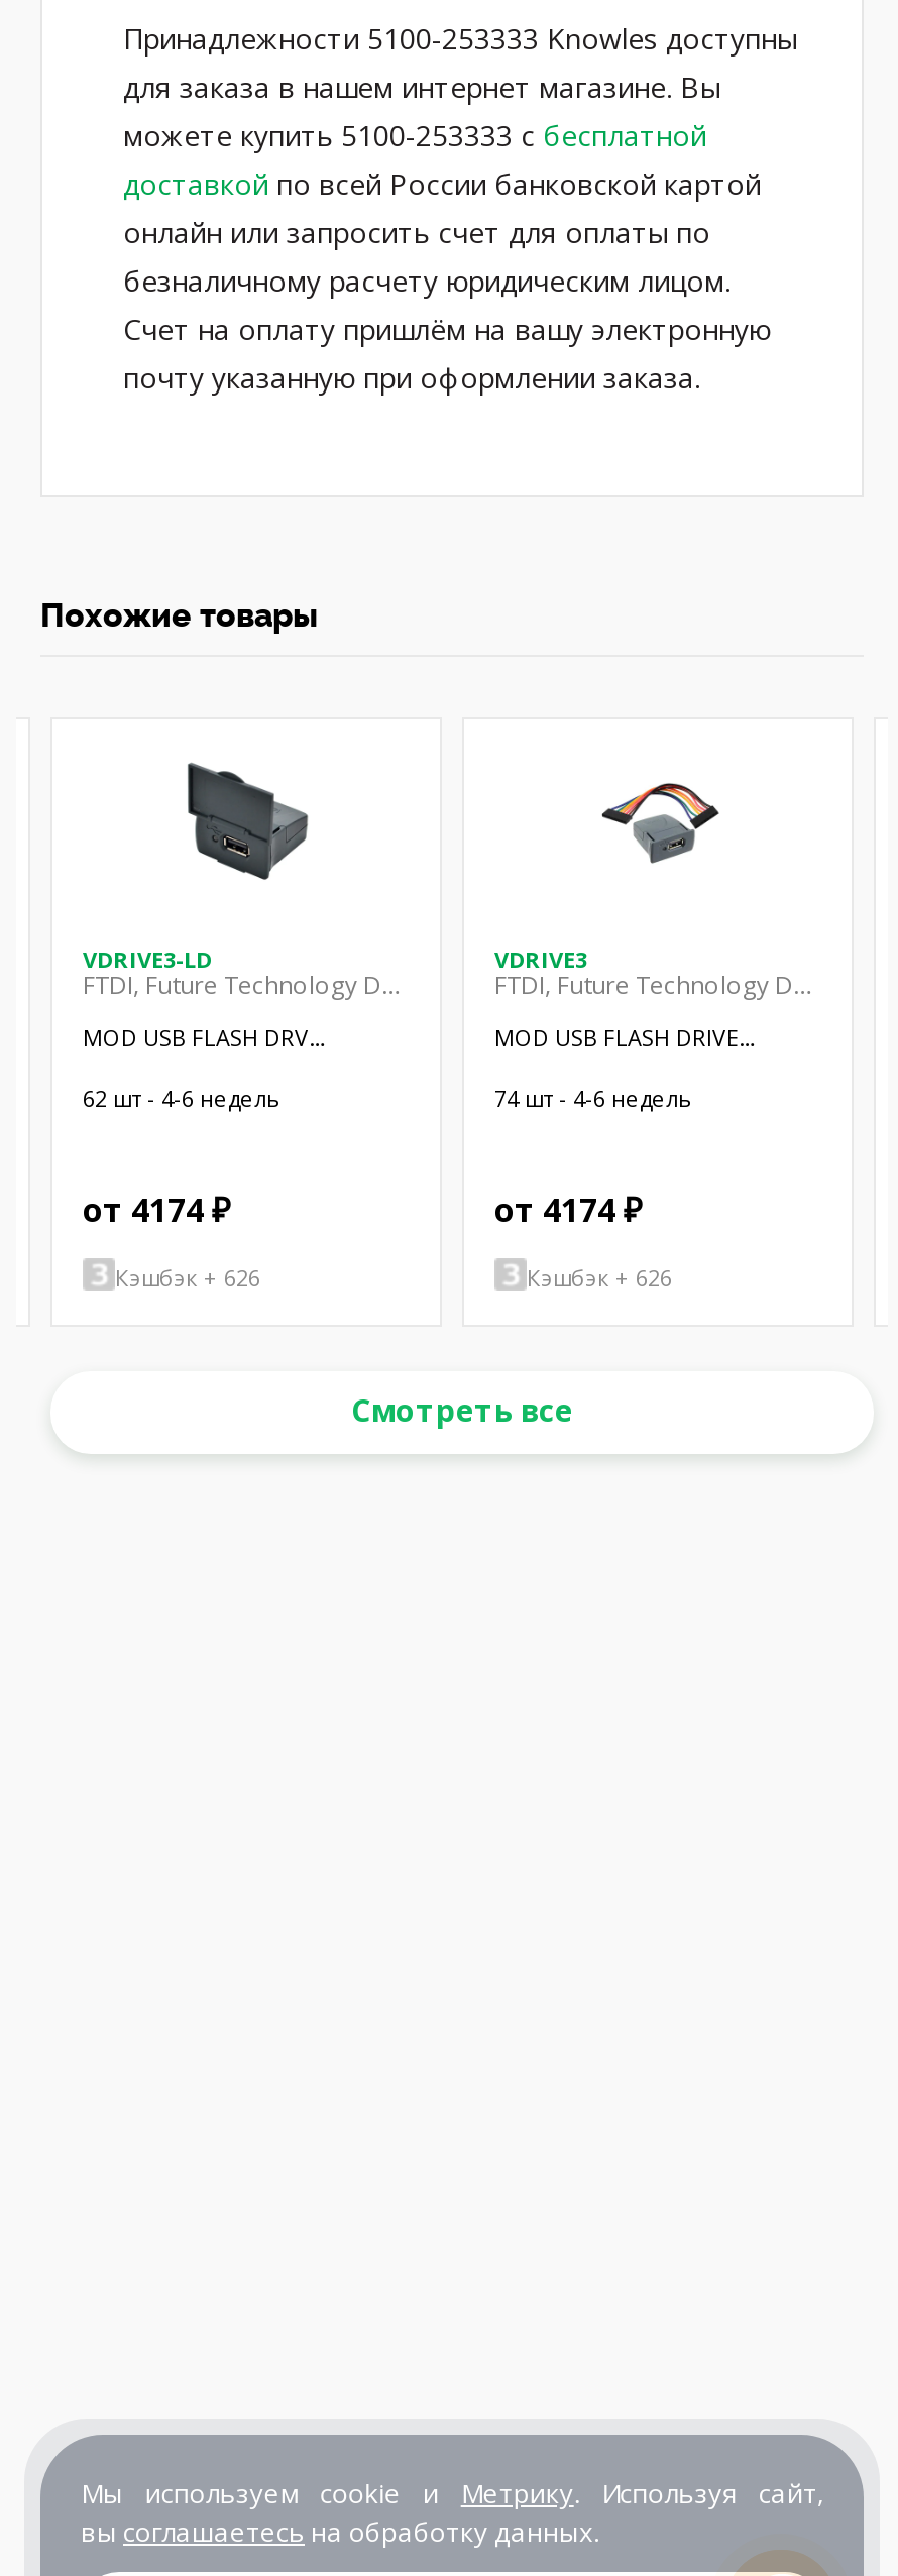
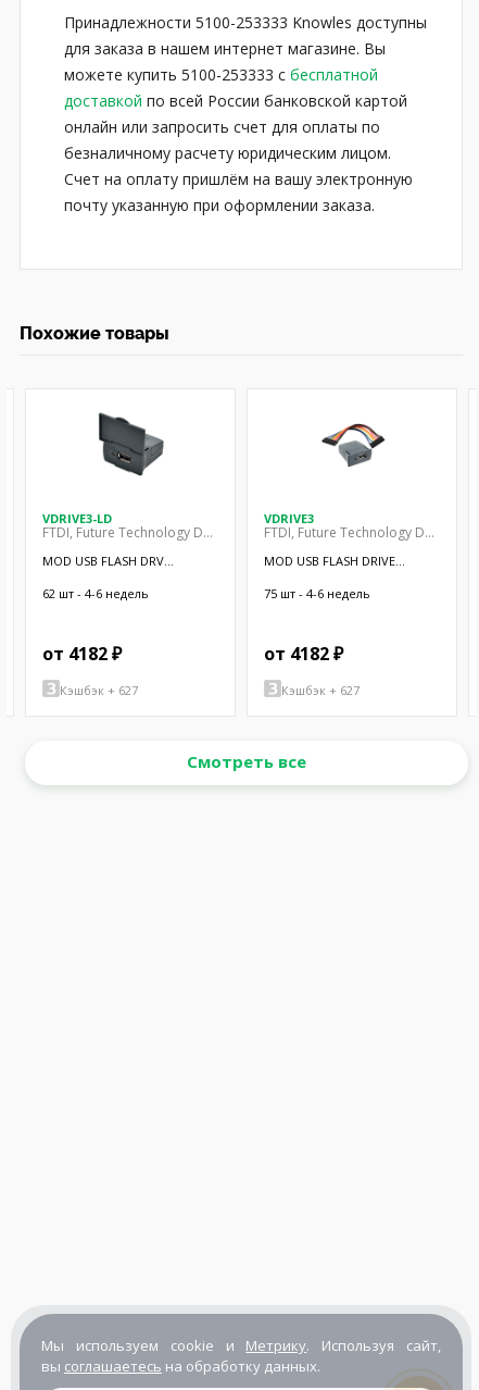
[494,1083,692,1113] 74 шт - 4-6 недель -> [264,585,370,601] 75 шт - 4-6 недель
[83,1188,230,1232] от 4174 ₽ -> [42,642,122,666] от 4182 ₽
[494,1188,642,1232] от 4174 ₽ -> [264,642,343,666] от 4182 ₽
[115,1261,260,1292] Кэшбэк + 626 -> [60,681,138,698] Кэшбэк + 627
[527,1261,672,1292] Кэшбэк + 626 -> [281,681,360,698] Кэшбэк + 627

